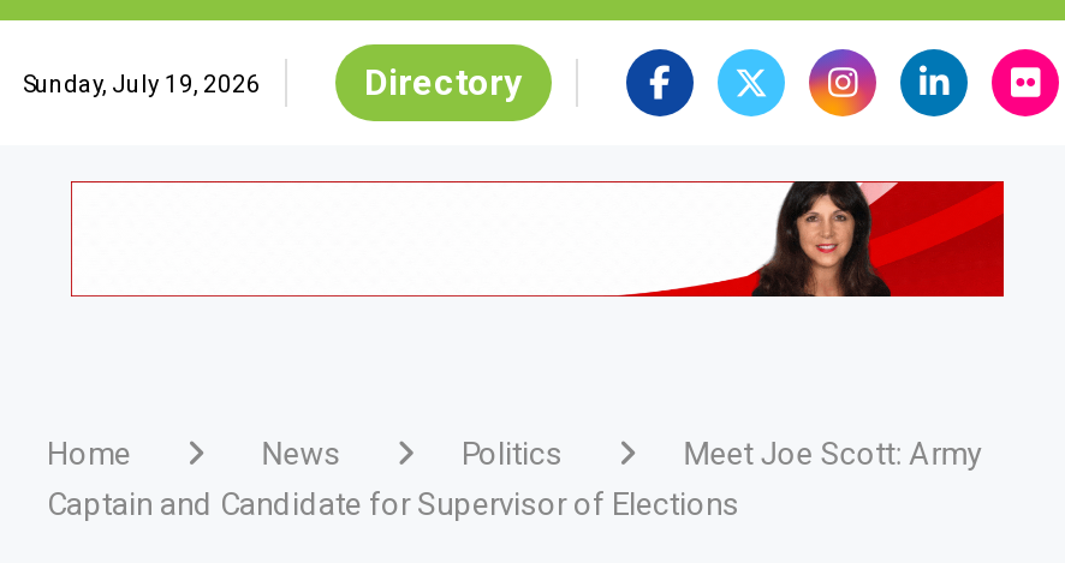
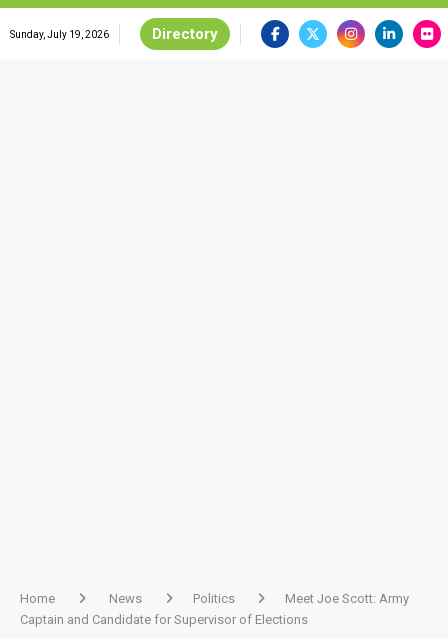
[71,179,1006,299] [image] -> none

